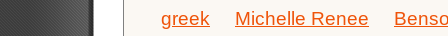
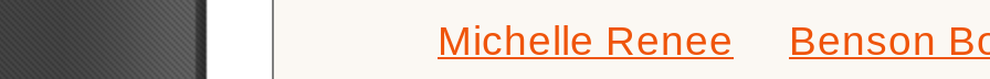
[161,8,210,29] greek -> none

